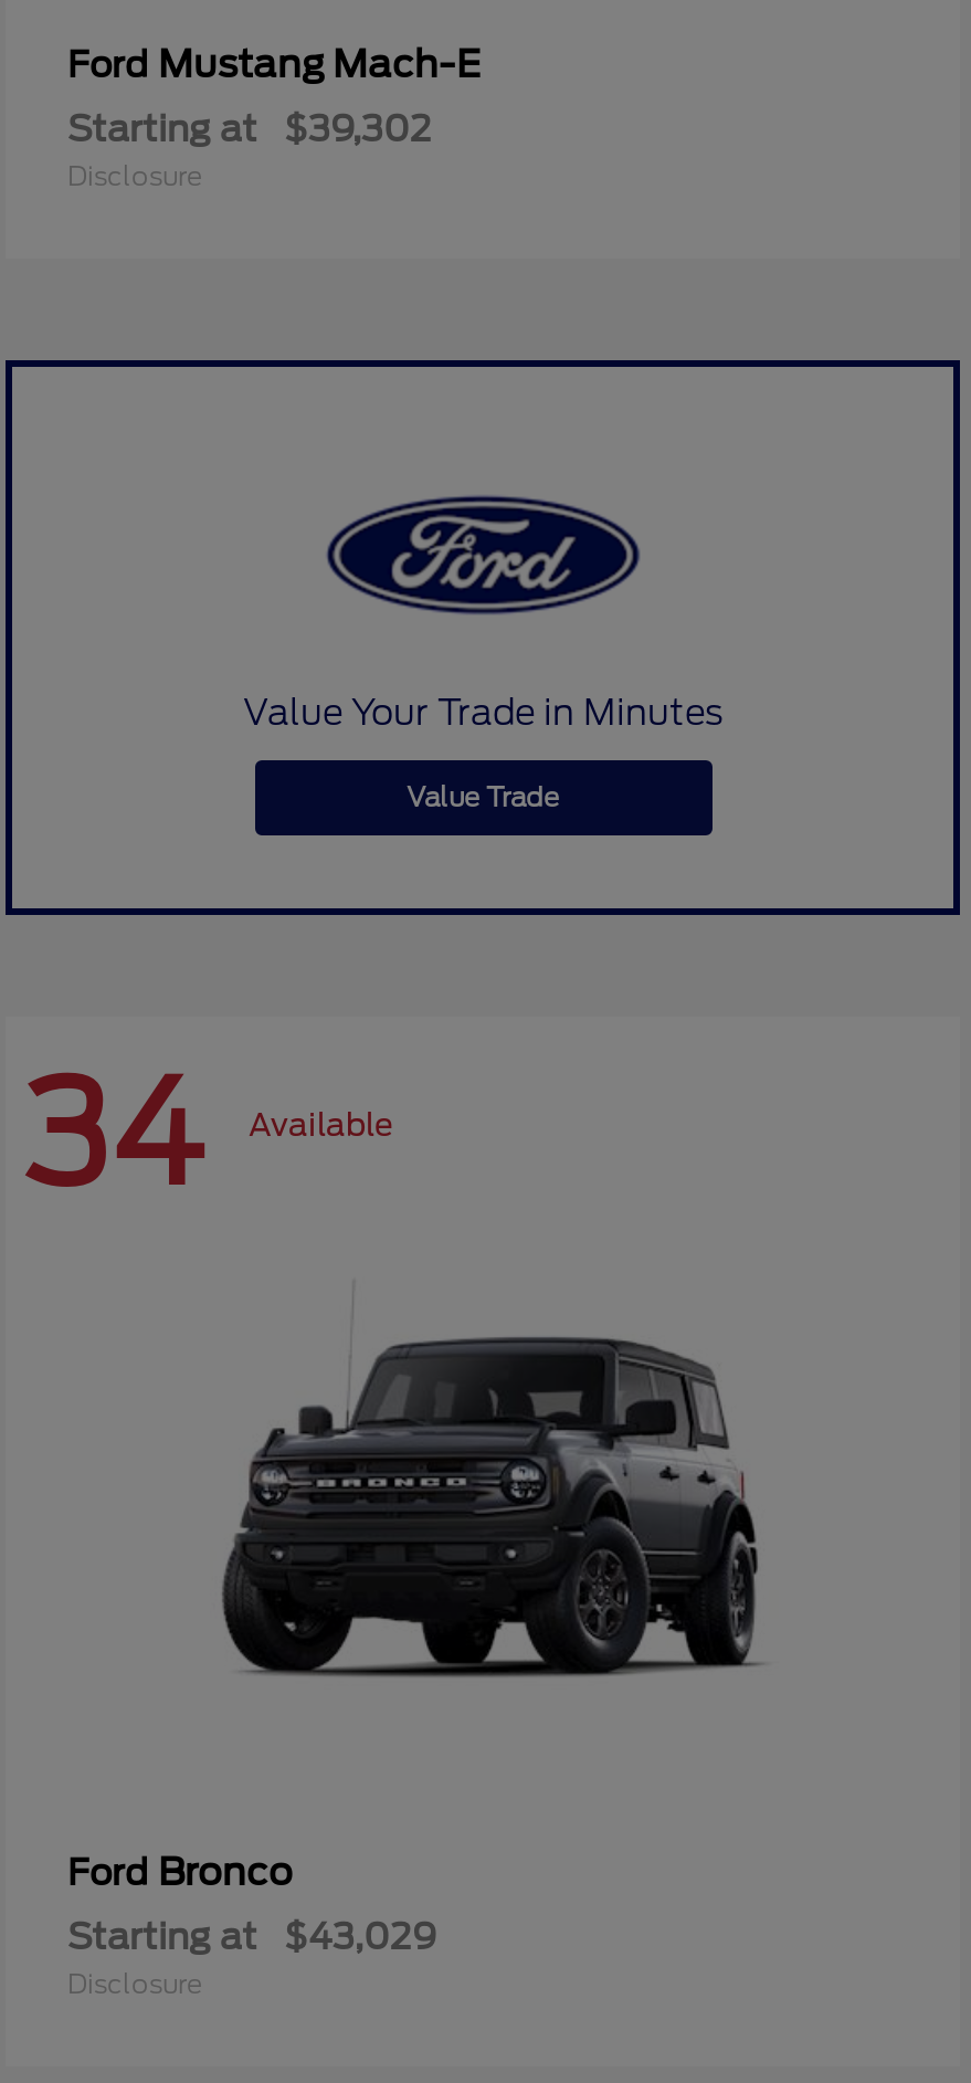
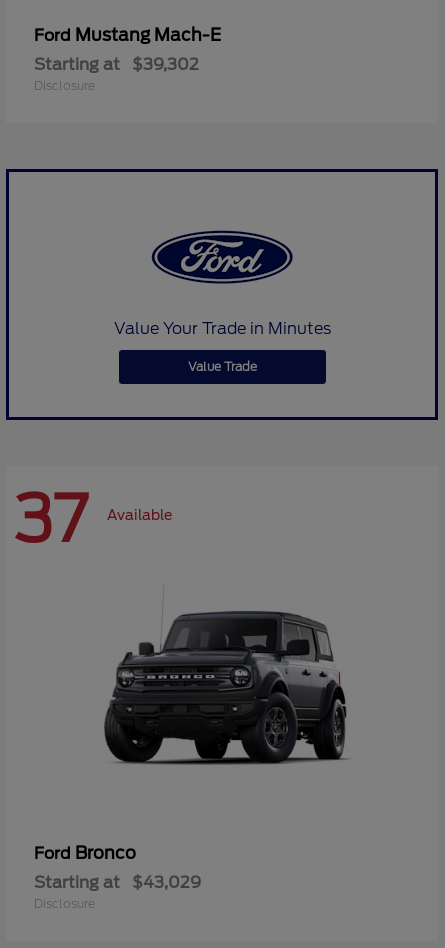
[23,1050,392,1218] 34 Available -> [14,481,172,557] 37 Available

